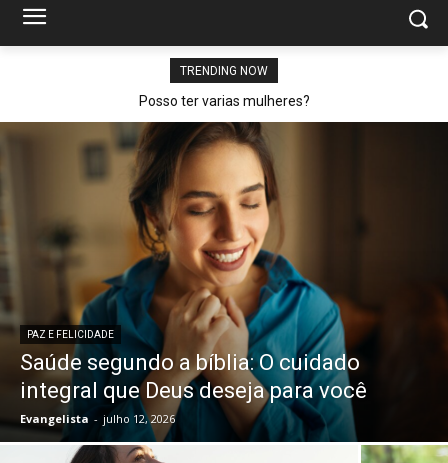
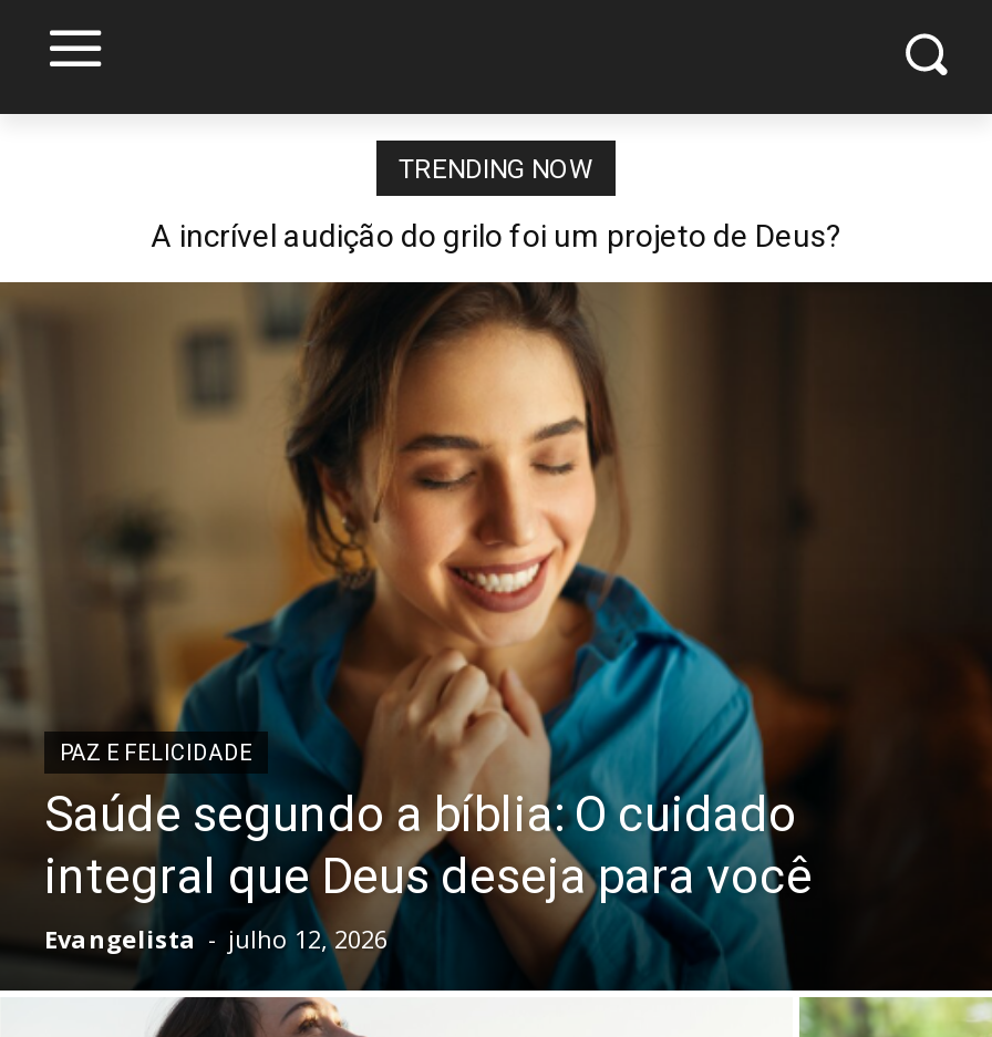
[138,93,309,109] Posso ter varias mulheres? -> [151,218,841,253] A incrível audição do grilo foi um projeto de Deus?

